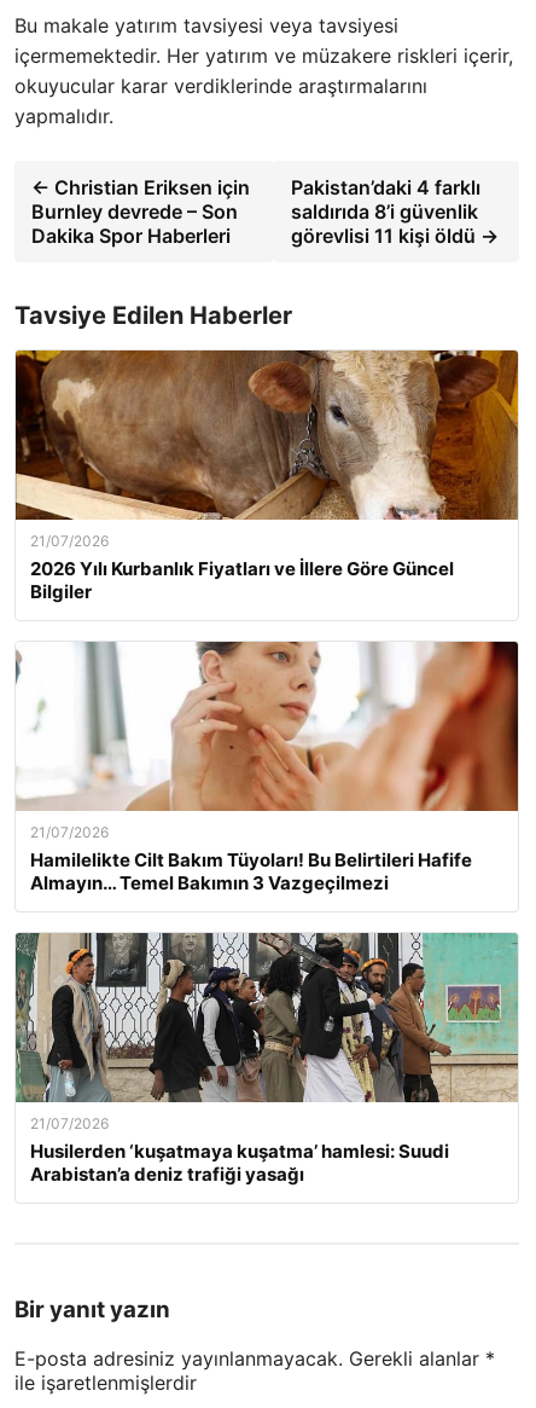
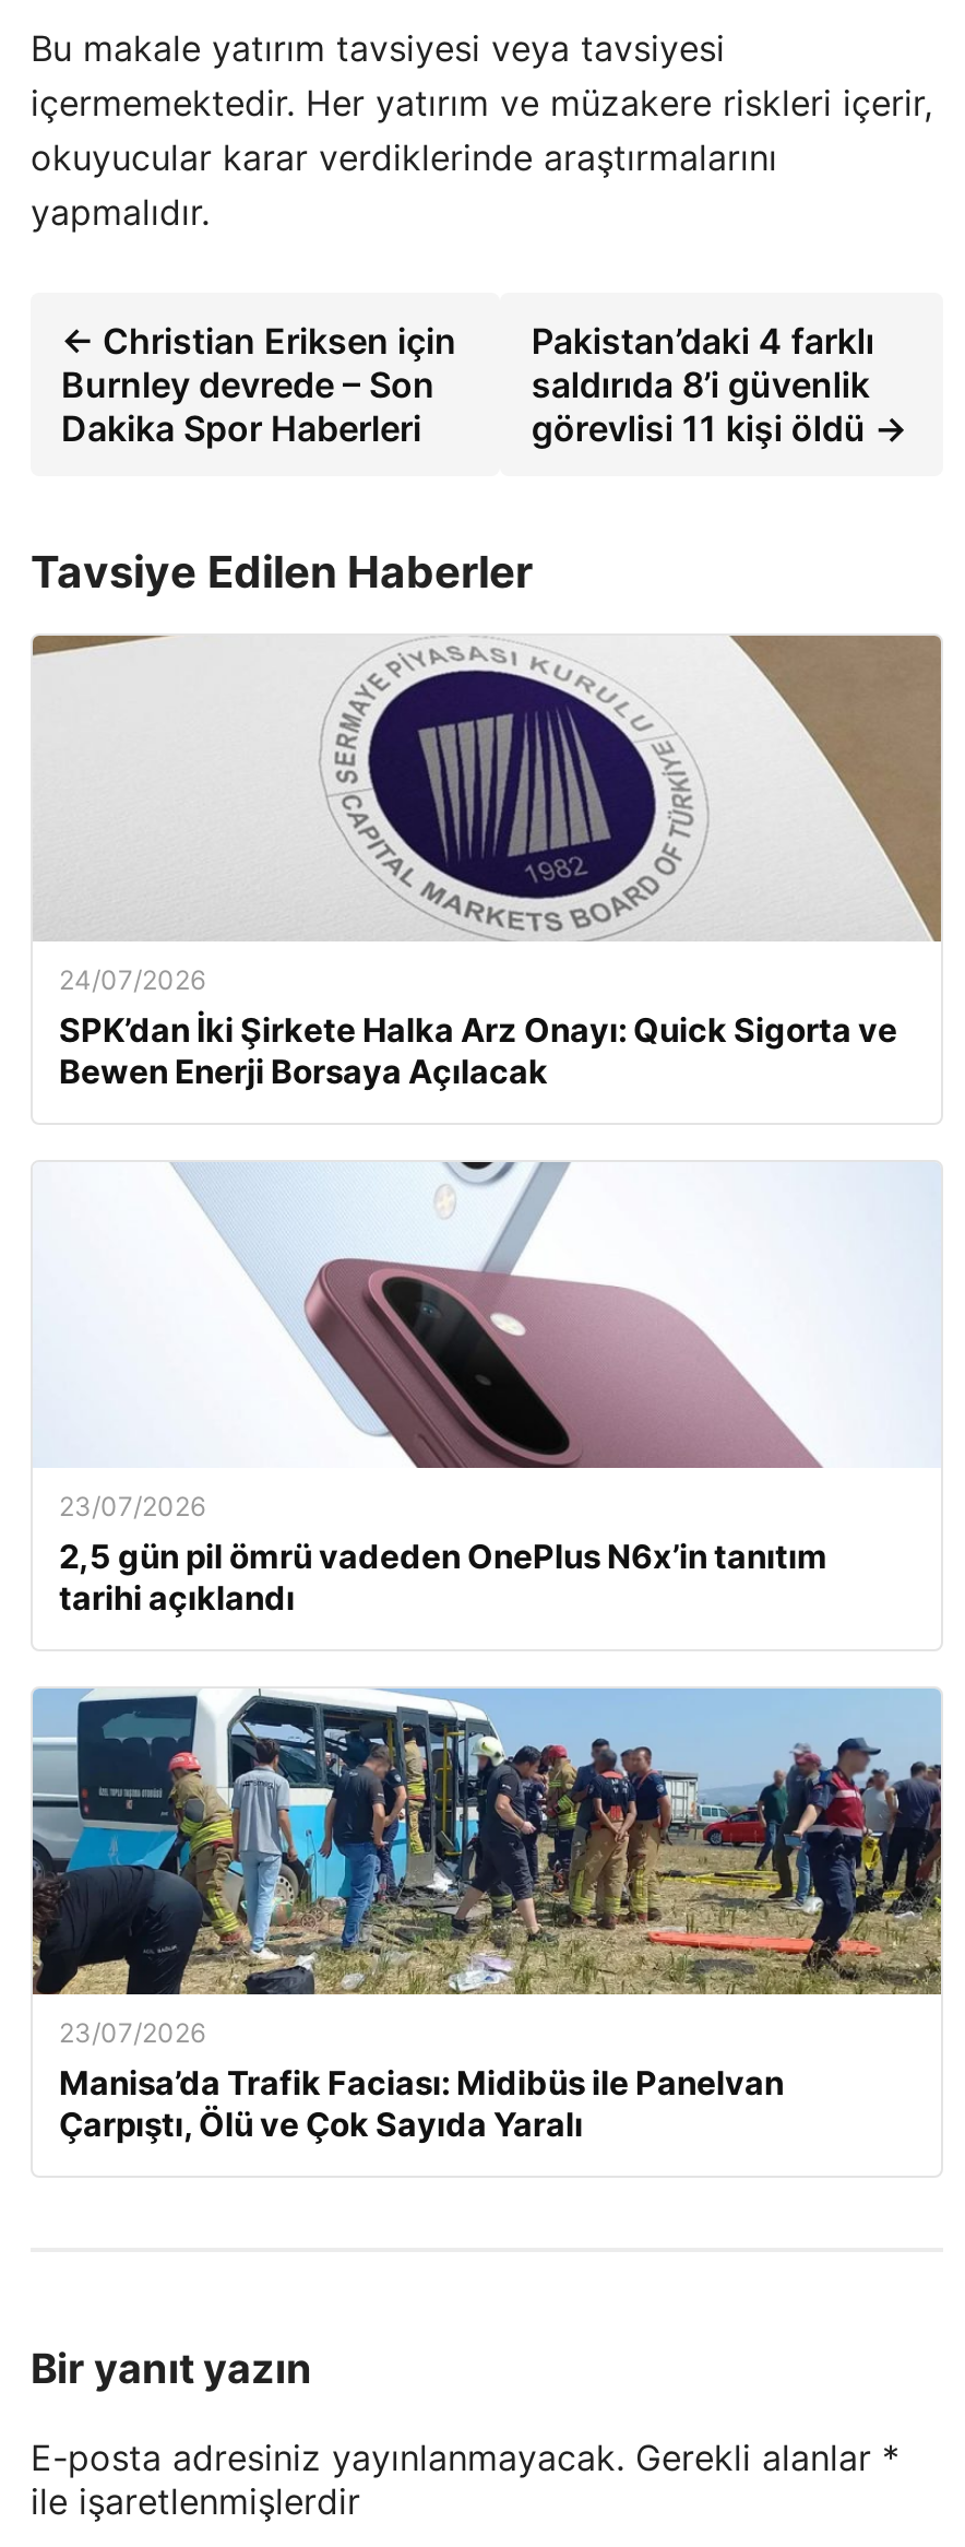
[14,349,519,603] [image] | 21/07/2026 | 2026 Yılı Kurbanlık Fiyatları ve İllere Göre Güncel | Bilgiler -> [31,633,943,1091] [image] | 24/07/2026 | SPK’dan İki Şirkete Halka Arz Onayı: Quick Sigorta ve | Bewen Enerji Borsaya Açılacak
[14,641,519,894] [image] | 21/07/2026 | Hamilelikte Cilt Bakım Tüyoları! Bu Belirtileri Hafife | Almayın… Temel Bakımın 3 Vazgeçilmezi -> [33,1160,941,1618] [image] | 23/07/2026 | 2,5 gün pil ömrü vadeden OnePlus N6x’in tanıtım | tarihi açıklandı
[14,932,519,1185] [image] | 21/07/2026 | Husilerden ‘kuşatmaya kuşatma’ hamlesi: Suudi | Arabistan’a deniz trafiği yasağı -> [31,1686,943,2144] [image] | 23/07/2026 | Manisa’da Trafik Faciası: Midibüs ile Panelvan | Çarpıştı, Ölü ve Çok Sayıda Yaralı

